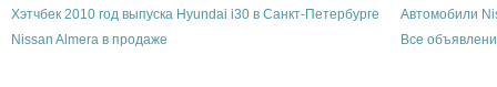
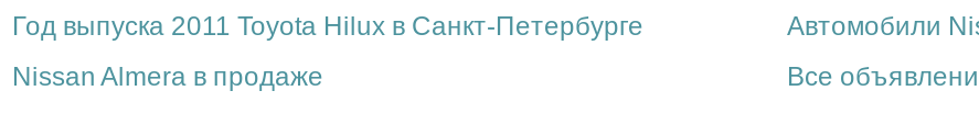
[11,7,379,22] Хэтчбек 2010 год выпуска Hyundai i30 в Санкт-Петербурге -> [12,11,643,42] Год выпуска 2011 Toyota Hilux в Санкт-Петербурге

